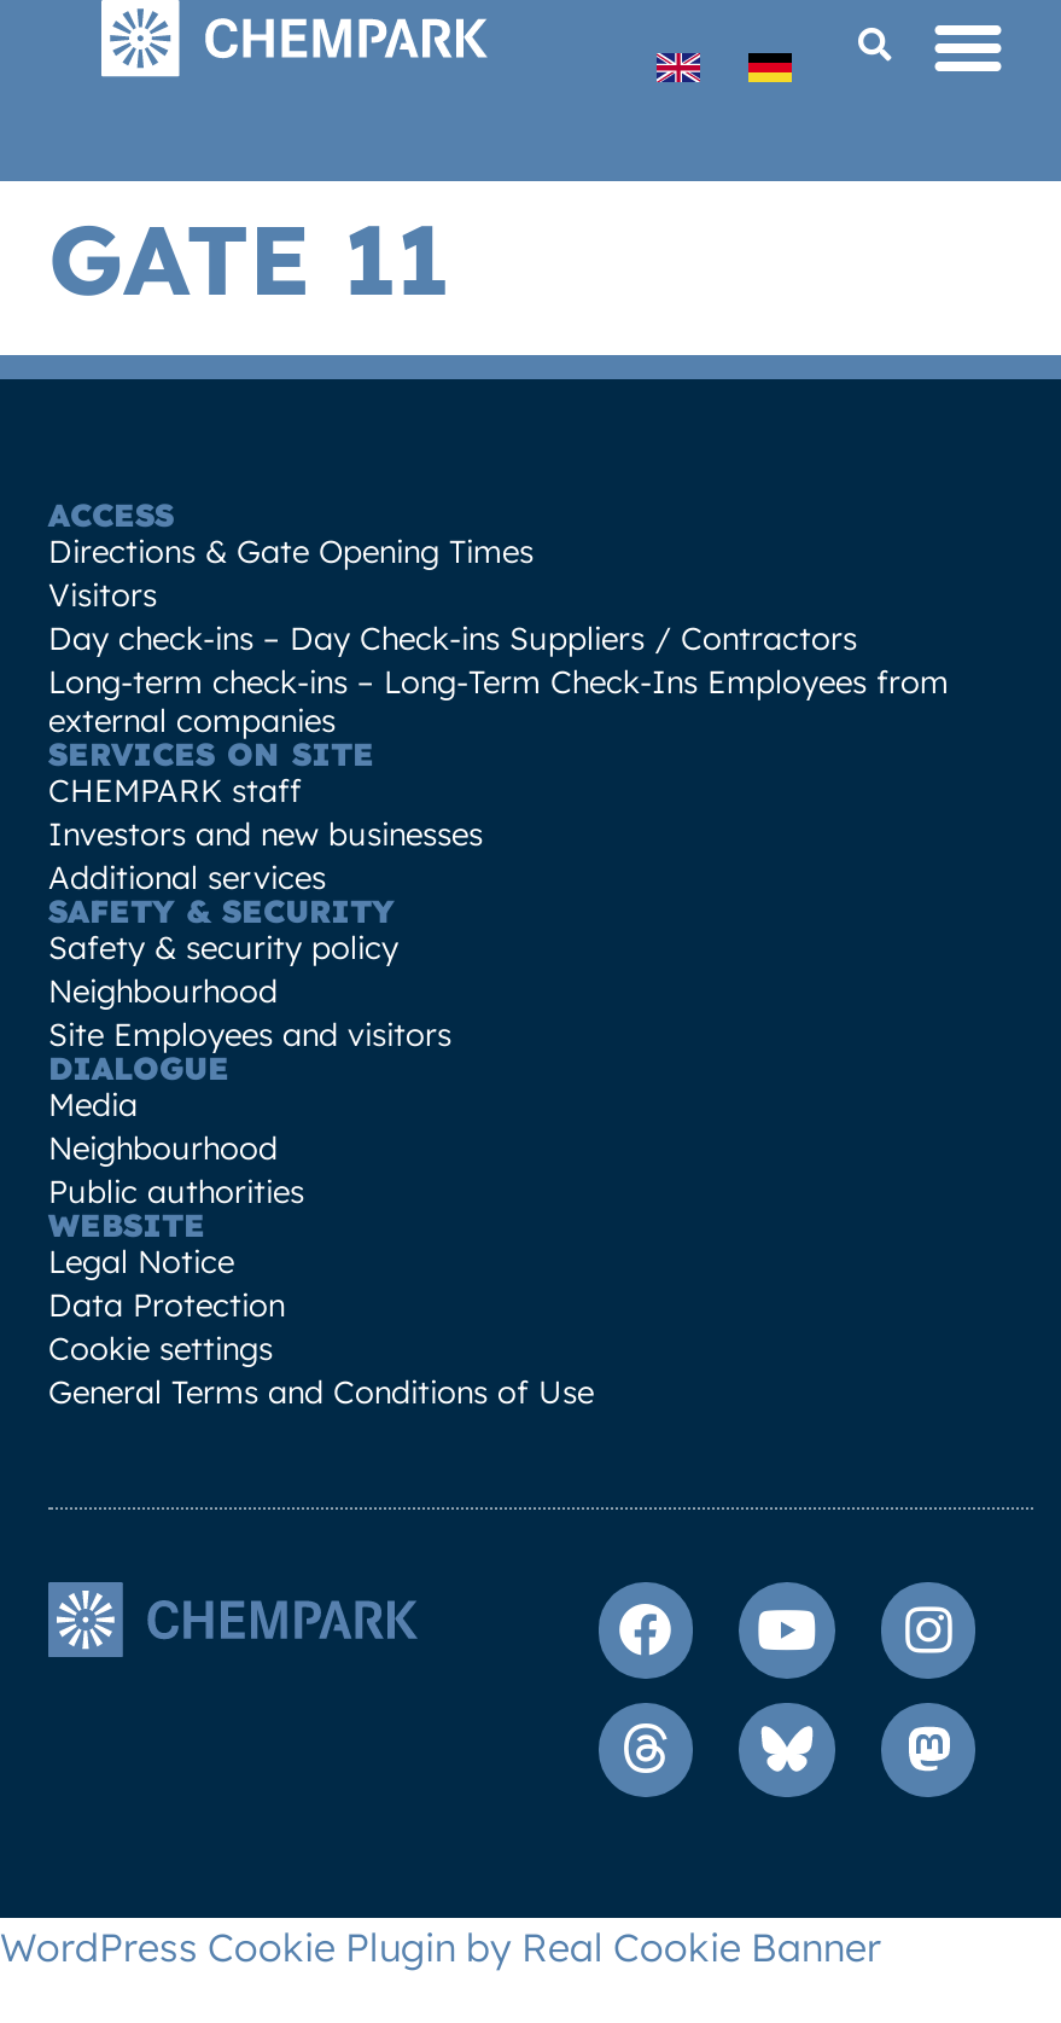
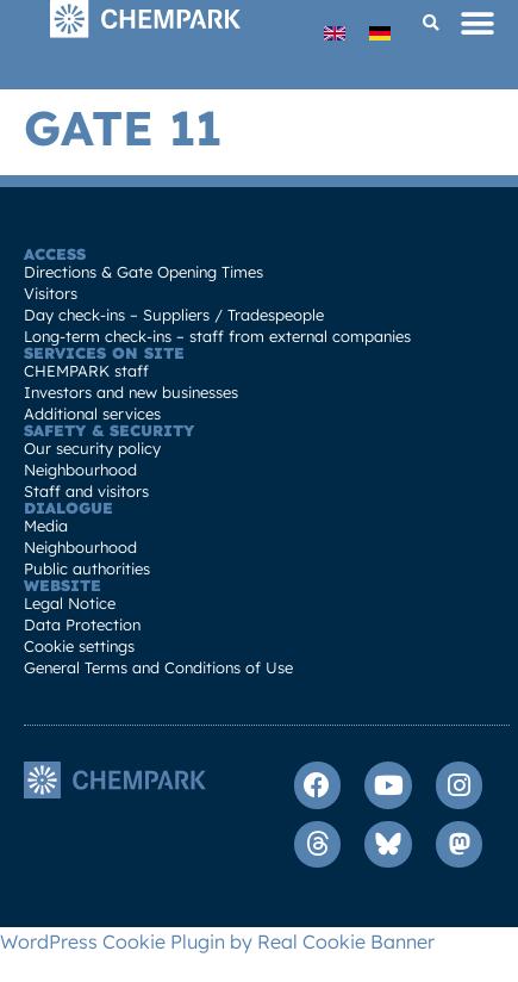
[48,618,949,739] Day check-ins – Day Check-ins Suppliers / Contractors | Long-term check-ins – Long-Term Check-Ins Employees from | external companies -> [24,305,411,346] Day check-ins – Suppliers / Tradespeople | Long-term check-ins – staff from external companies
[48,928,398,966] Safety & security policy -> [24,439,161,458] Our security policy
[48,1015,451,1053] Site Employees and visitors -> [24,481,149,501] Staff and visitors

